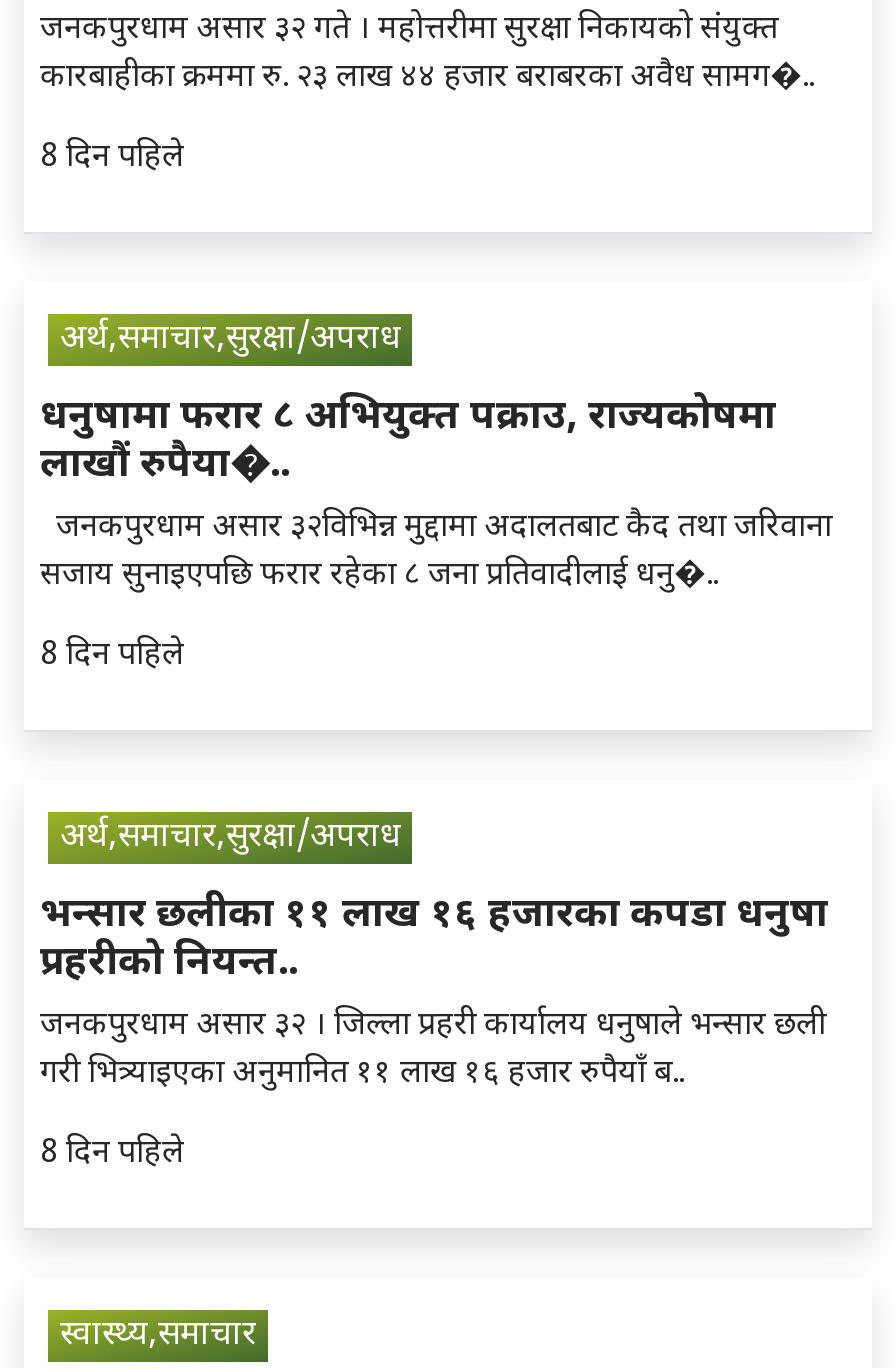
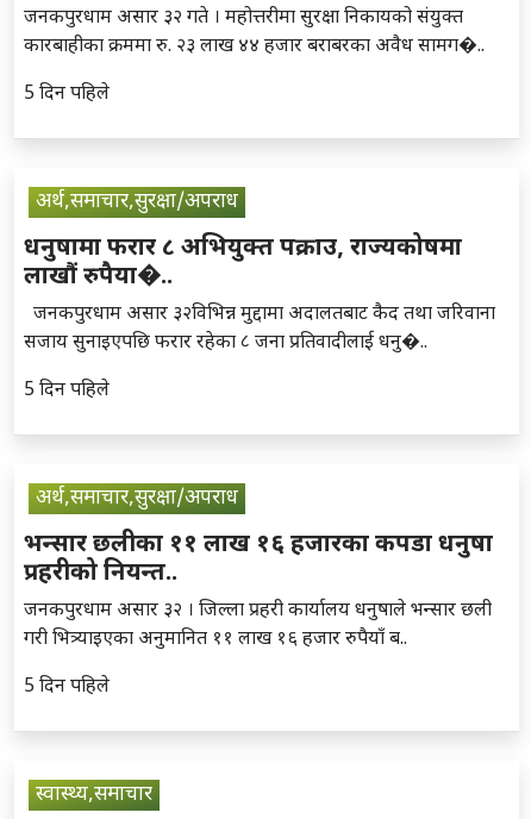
[40,137,184,179] 8 दिन पहिले -> [24,82,110,107] 5 दिन पहिले
[40,635,184,677] 8 दिन पहिले -> [24,378,110,403] 5 दिन पहिले
[40,1133,184,1175] 8 दिन पहिले -> [24,674,110,699] 5 दिन पहिले

